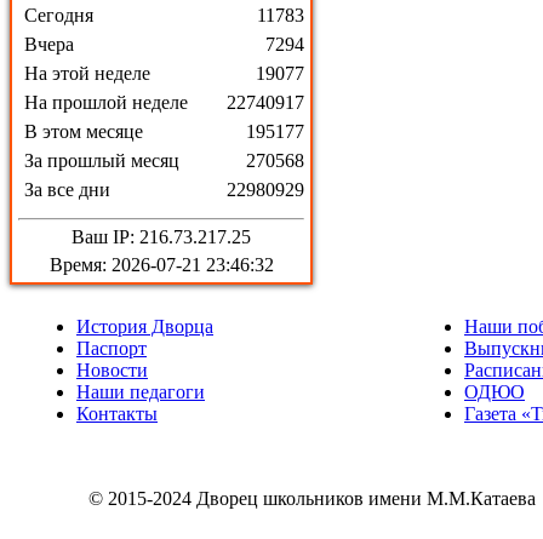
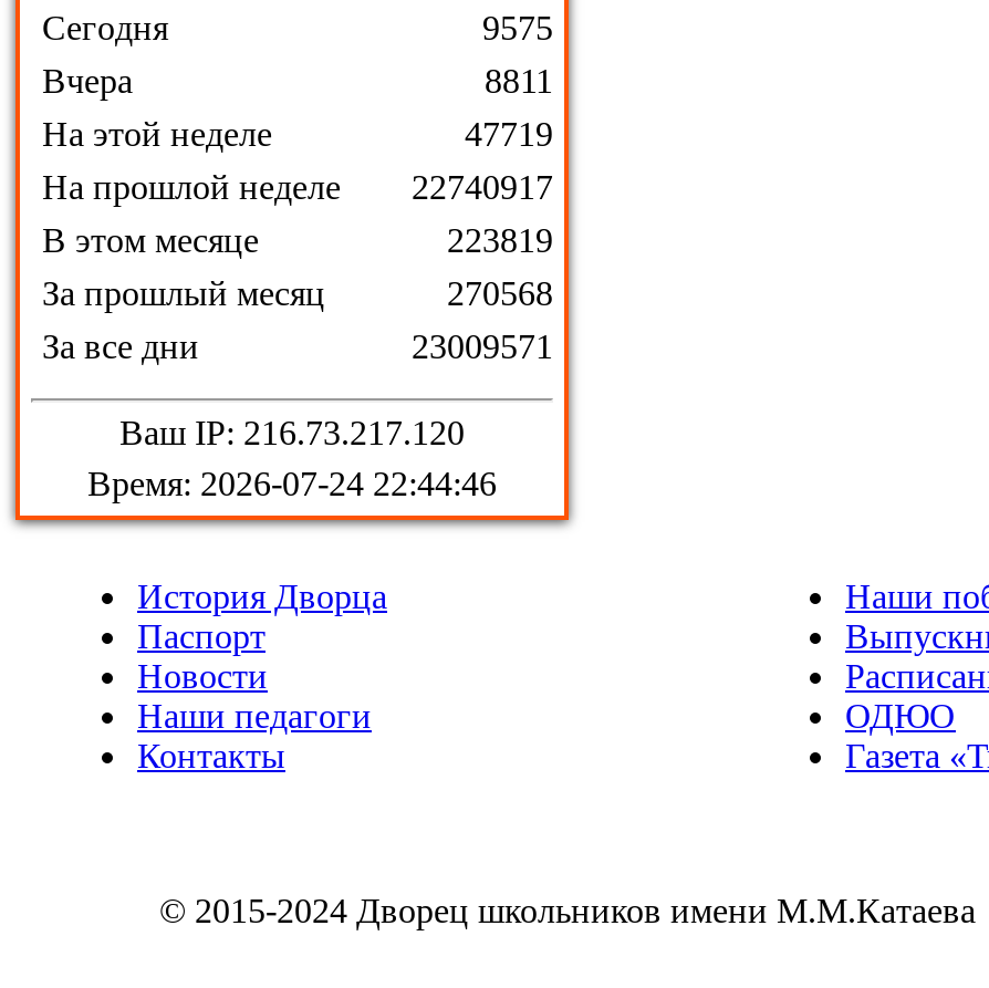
[257,4,304,25] 11783 -> [482,8,553,46] 9575
[265,33,304,54] 7294 -> [485,61,553,99] 8811
[256,62,304,83] 19077 -> [465,114,553,152] 47719
[246,121,304,141] 195177 -> [447,220,553,258] 223819
[227,179,304,199] 22980929 -> [412,327,553,364] 23009571
[72,226,251,247] Ваш IP: 216.73.217.25 -> [119,413,465,451] Ваш IP: 216.73.217.120
[49,254,273,274] Время: 2026-07-21 23:46:32 -> [87,464,497,501] Время: 2026-07-24 22:44:46

